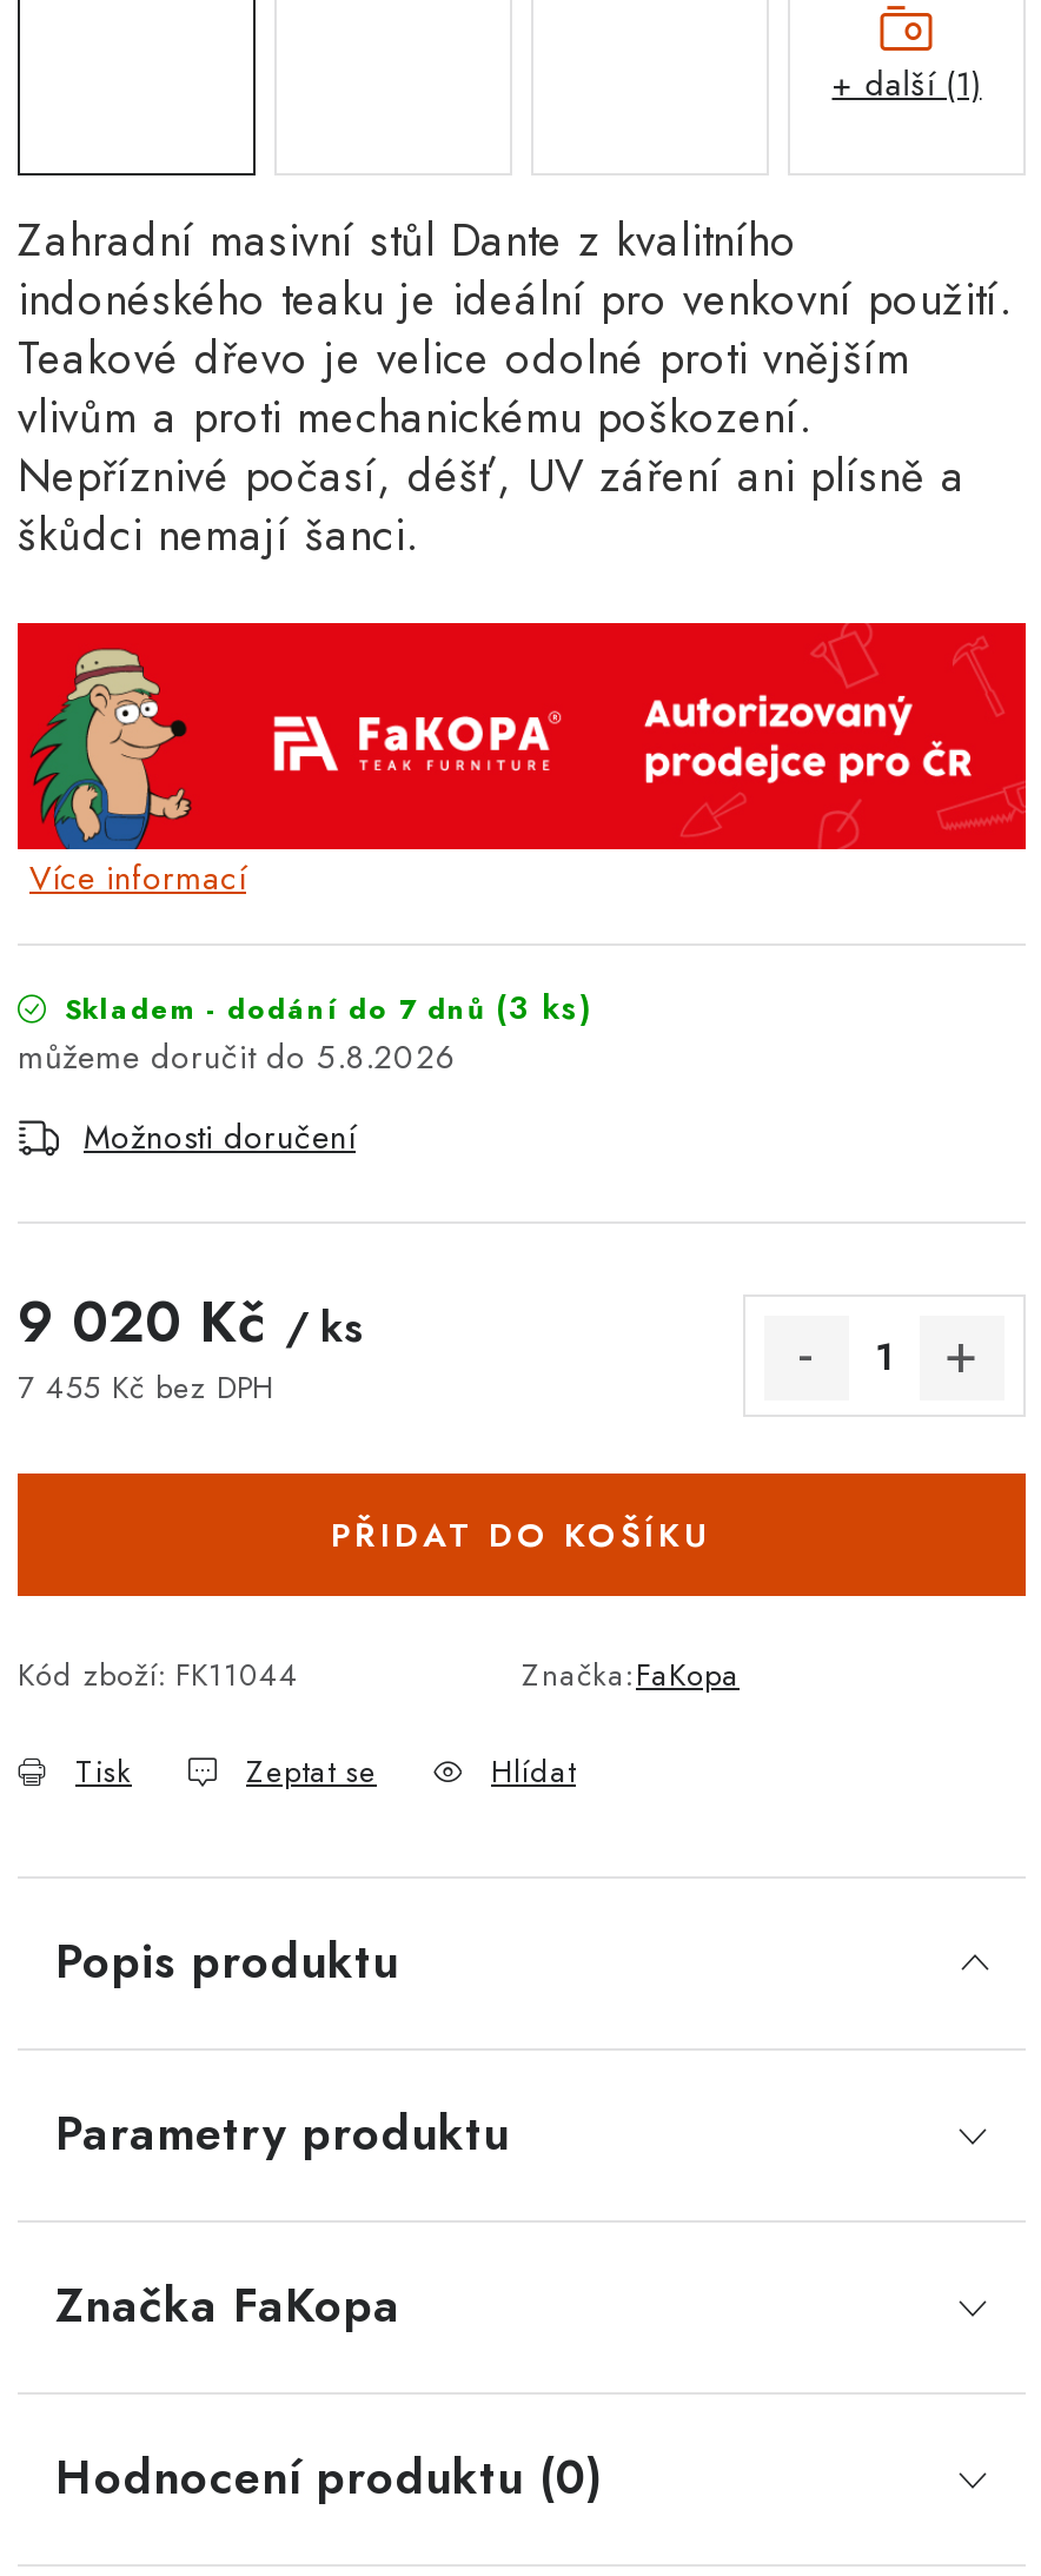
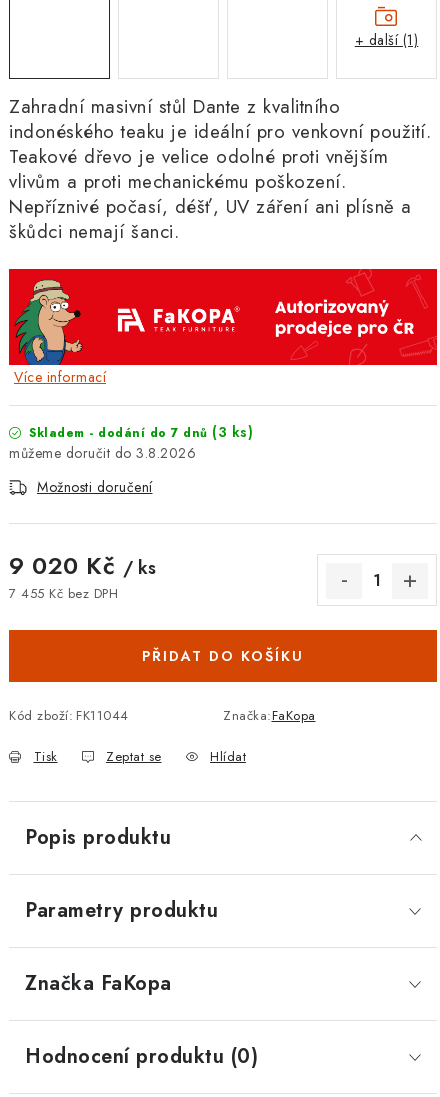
[317,1034,458,1081] 5.8.2026 -> [136,443,196,463] 3.8.2026

